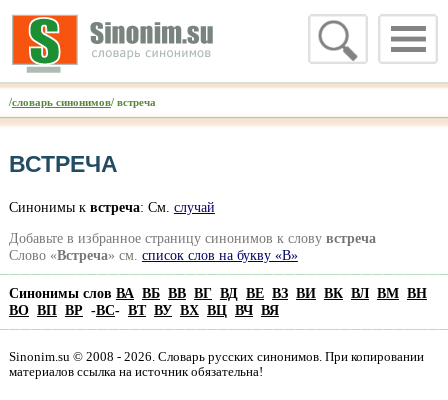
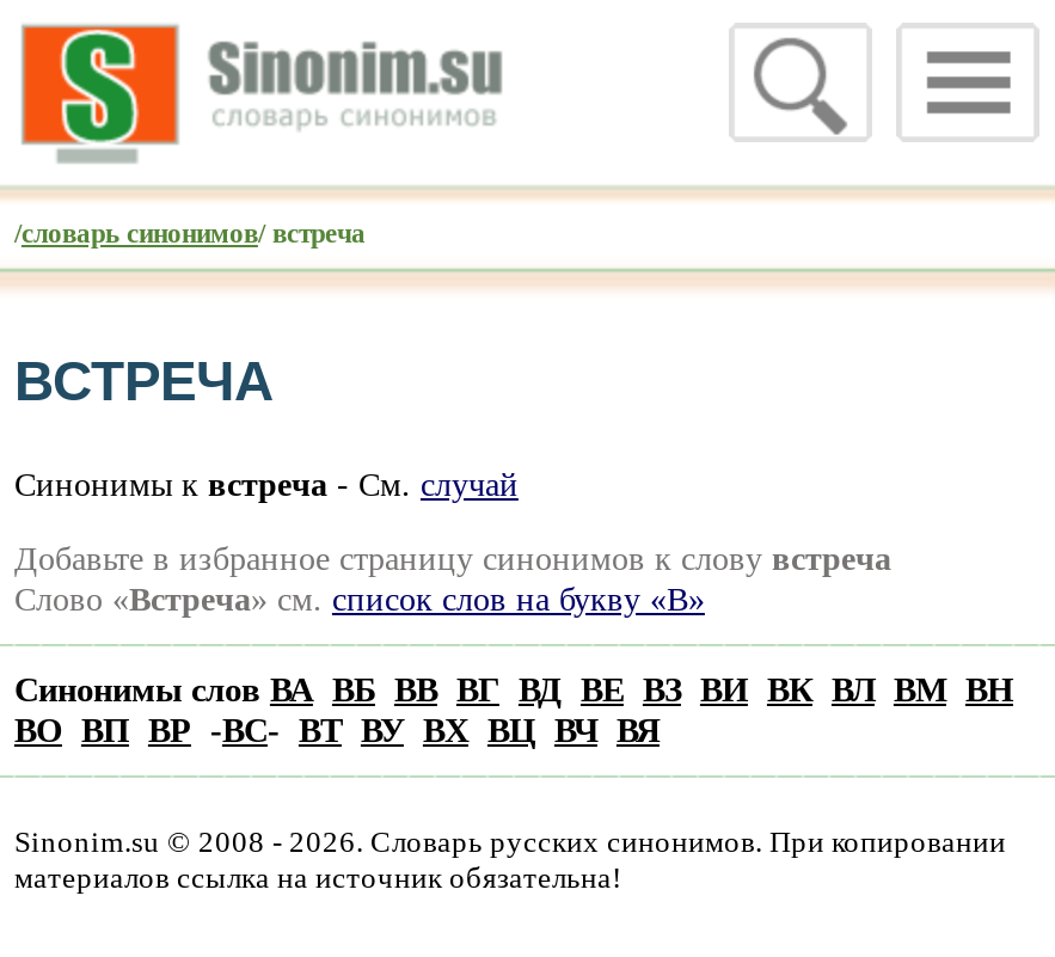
[9,199,215,215] Синонимы к встреча: См. случай -> [14,464,519,503] Синонимы к встреча - См. случай

